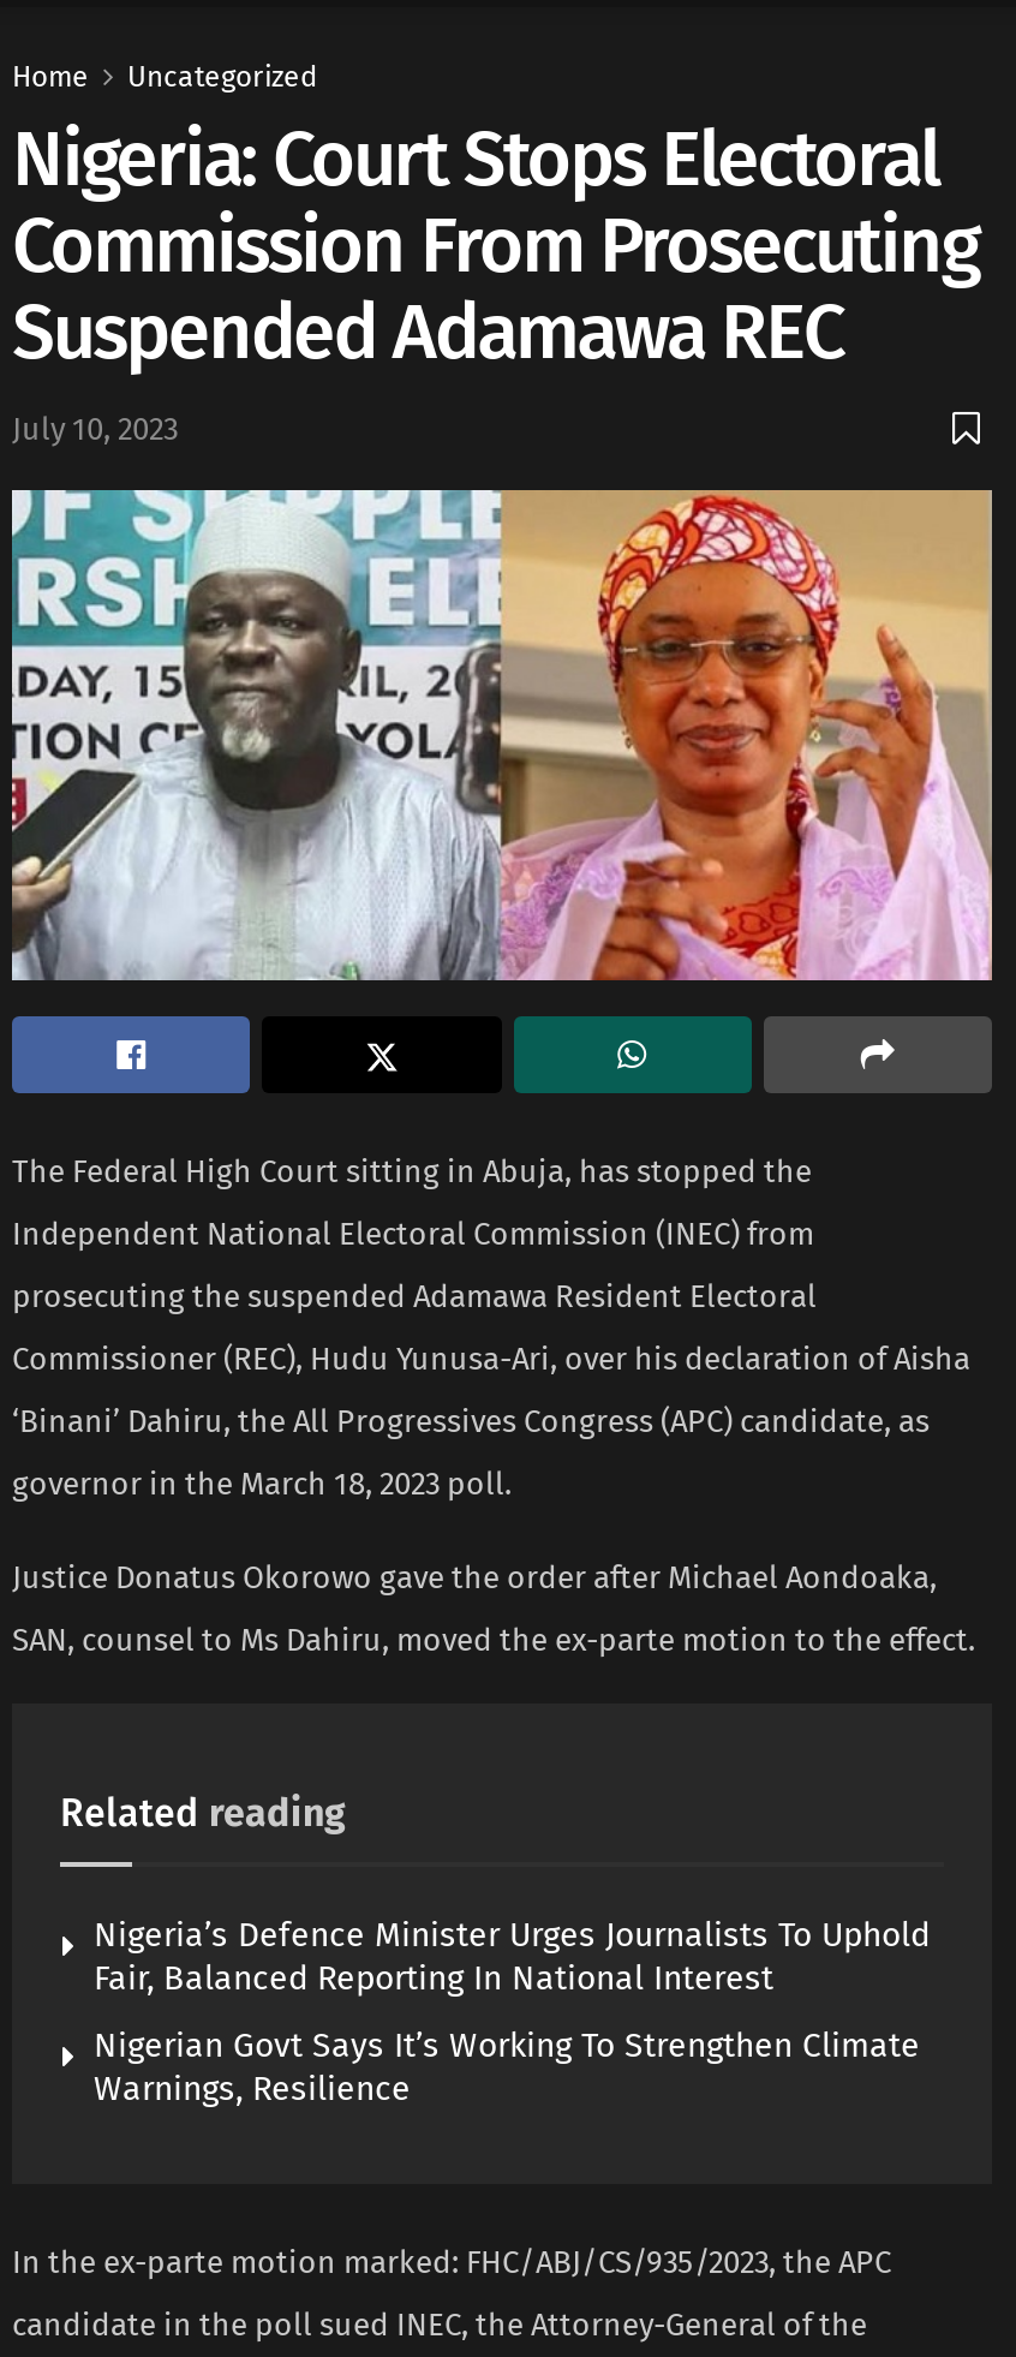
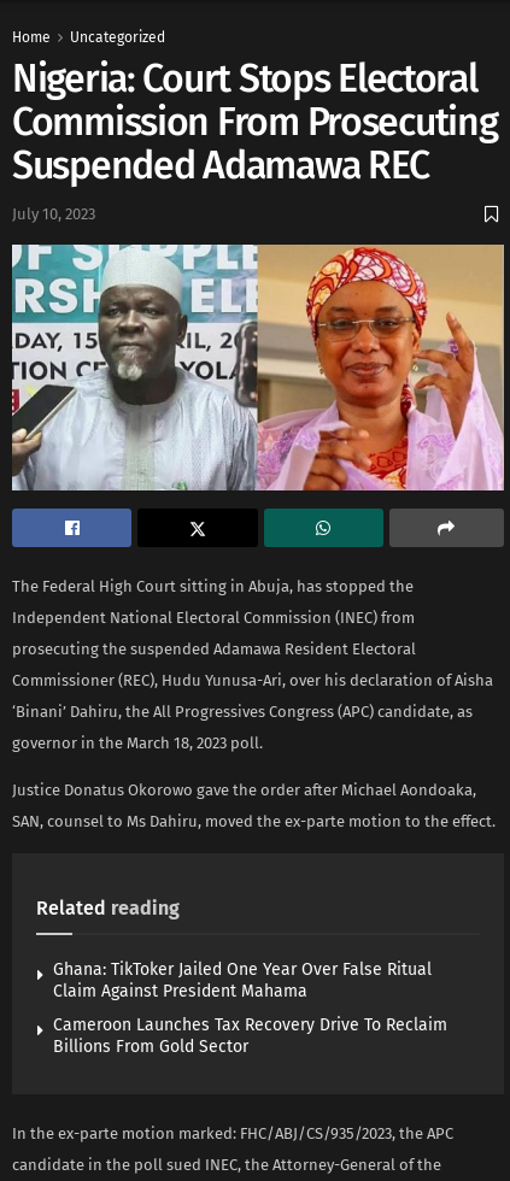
[94,1914,930,1999] Nigeria’s Defence Minister Urges Journalists To Uphold | Fair, Balanced Reporting In National Interest -> [53,959,432,1001] Ghana: TikToker Jailed One Year Over False Ritual | Claim Against President Mahama
[94,2025,920,2109] Nigerian Govt Says It’s Working To Strengthen Climate | Warnings, Resilience -> [53,1014,447,1057] Cameroon Launches Tax Recovery Drive To Reclaim | Billions From Gold Sector

